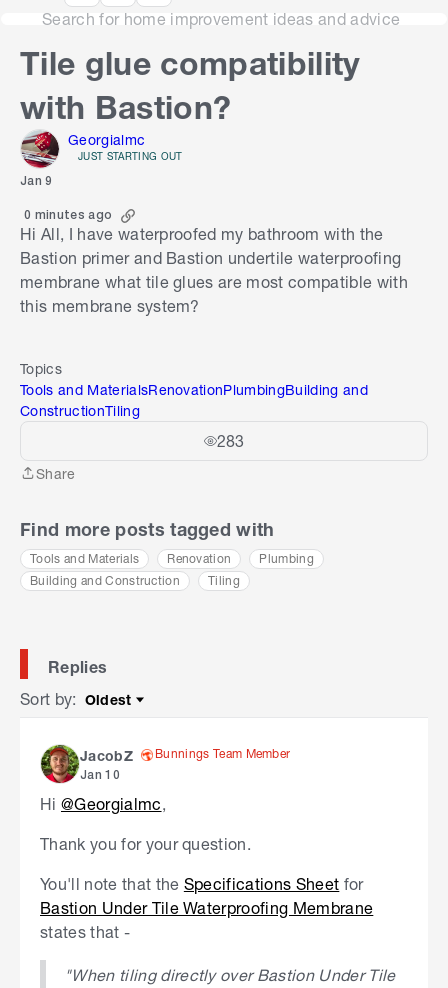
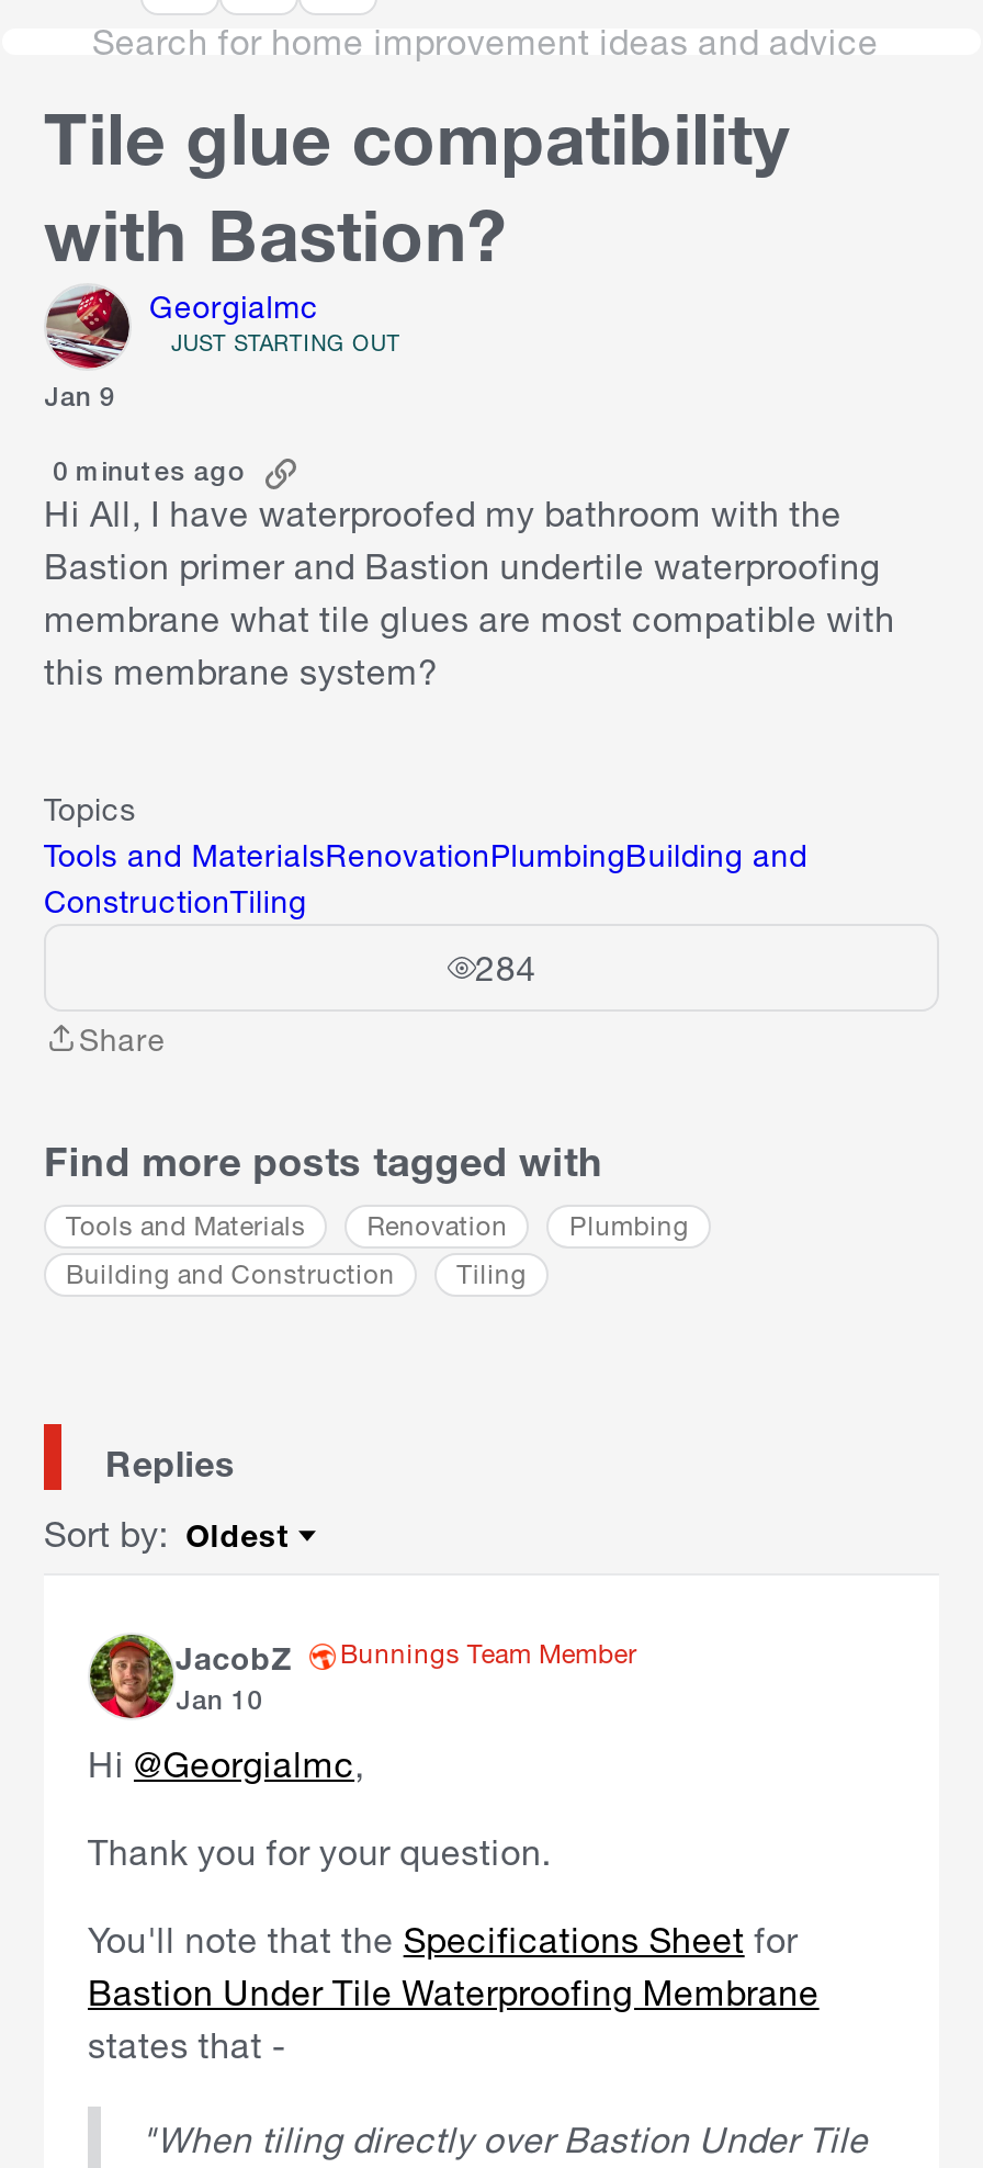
[216,431,244,450] 283 -> [475,947,536,988] 284

